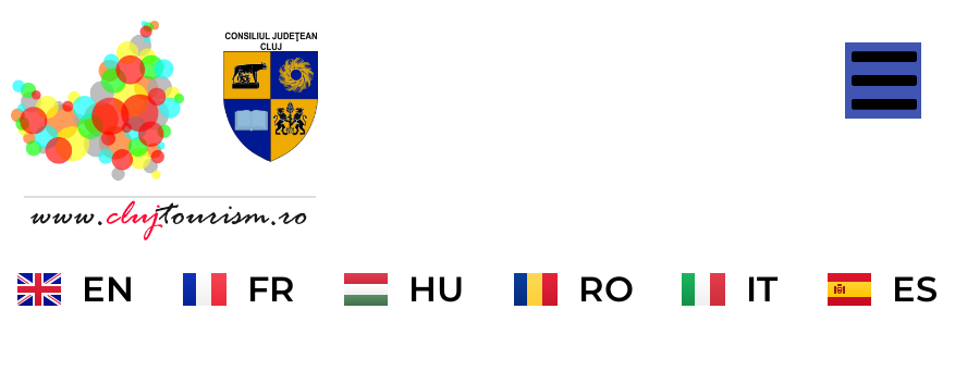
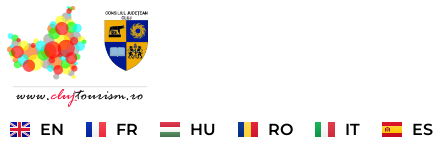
[843,40,923,121] [image] -> none

